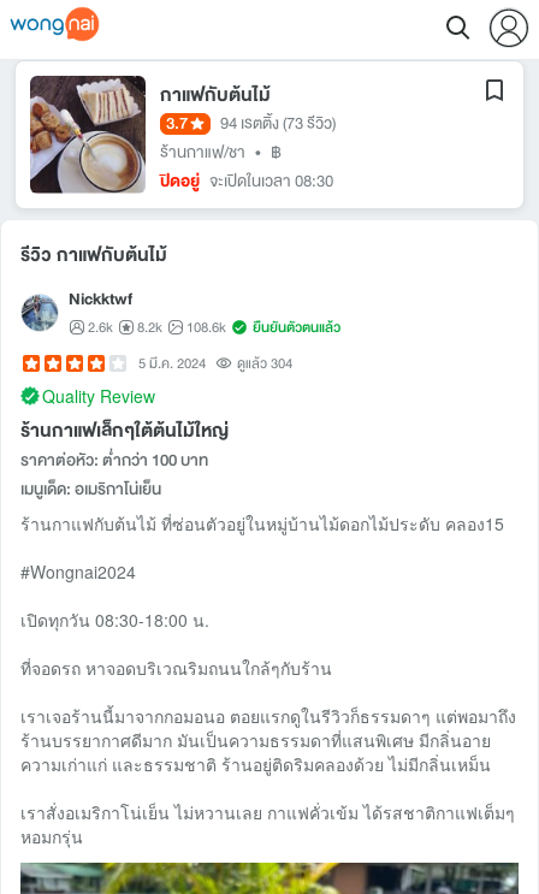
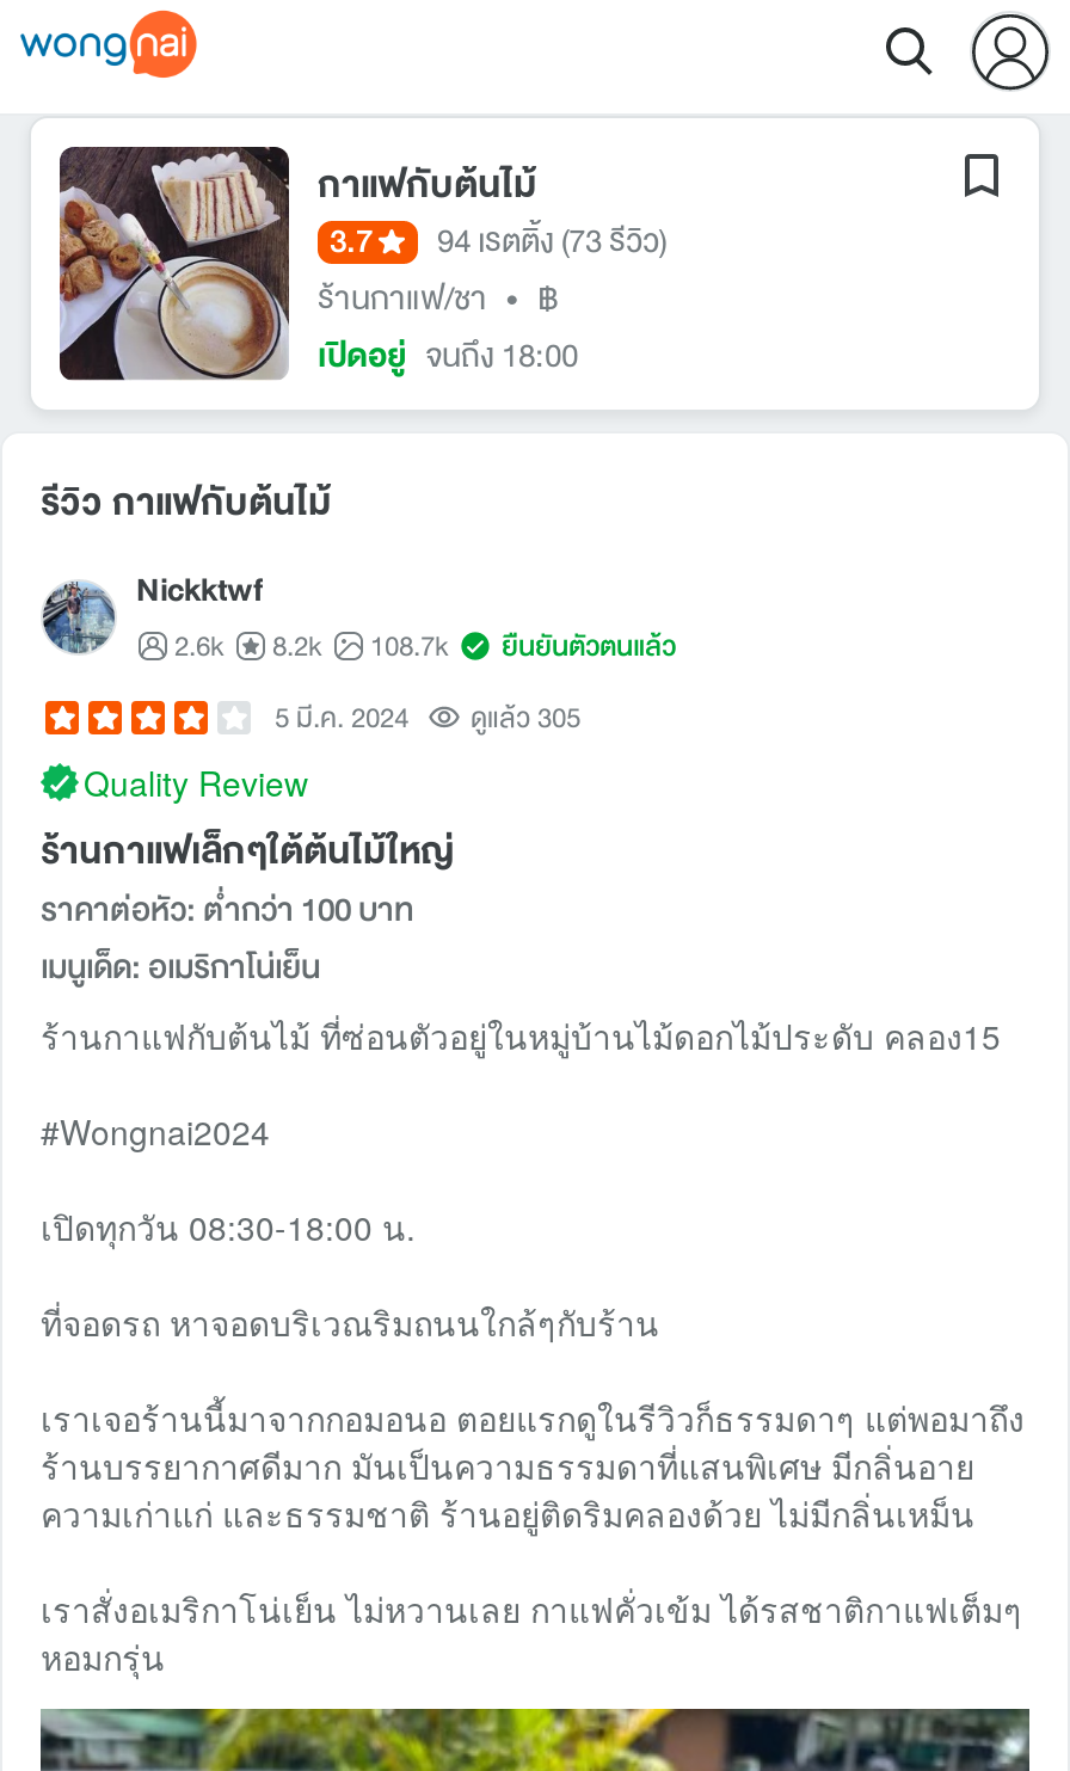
[160,168,333,194] ปิดอยู่ จะเปิดในเวลา 08:30 -> [318,331,578,381] เปิดอยู่ จนถึง 18:00
[88,316,340,338] 2.6k 8.2k 108.6k ยืนยันตัวตนแล้ว -> [174,625,676,668] 2.6k 8.2k 108.7k ยืนยันตัวตนแล้ว
[138,353,292,374] 5 มี.ค. 2024 ดูแล้ว 304 -> [275,696,580,739] 5 มี.ค. 2024 ดูแล้ว 305

